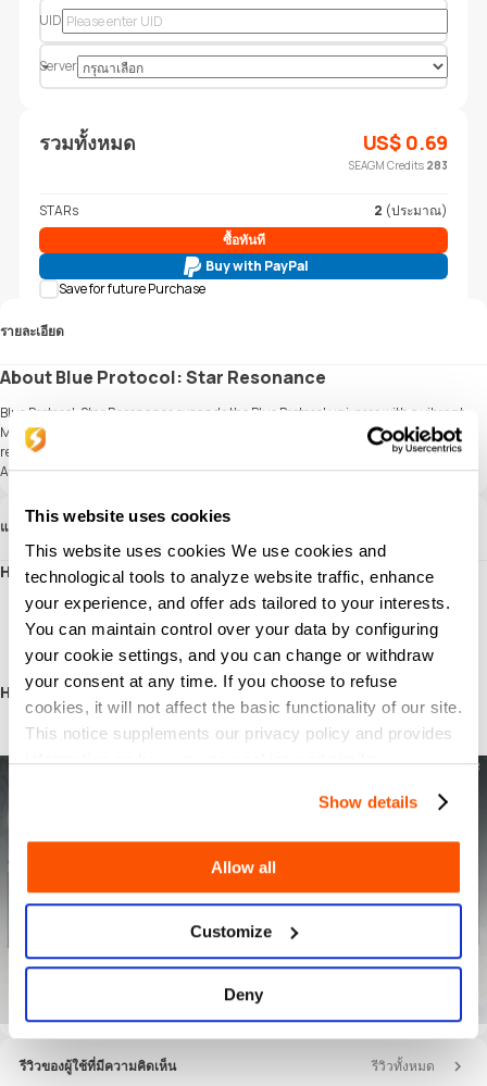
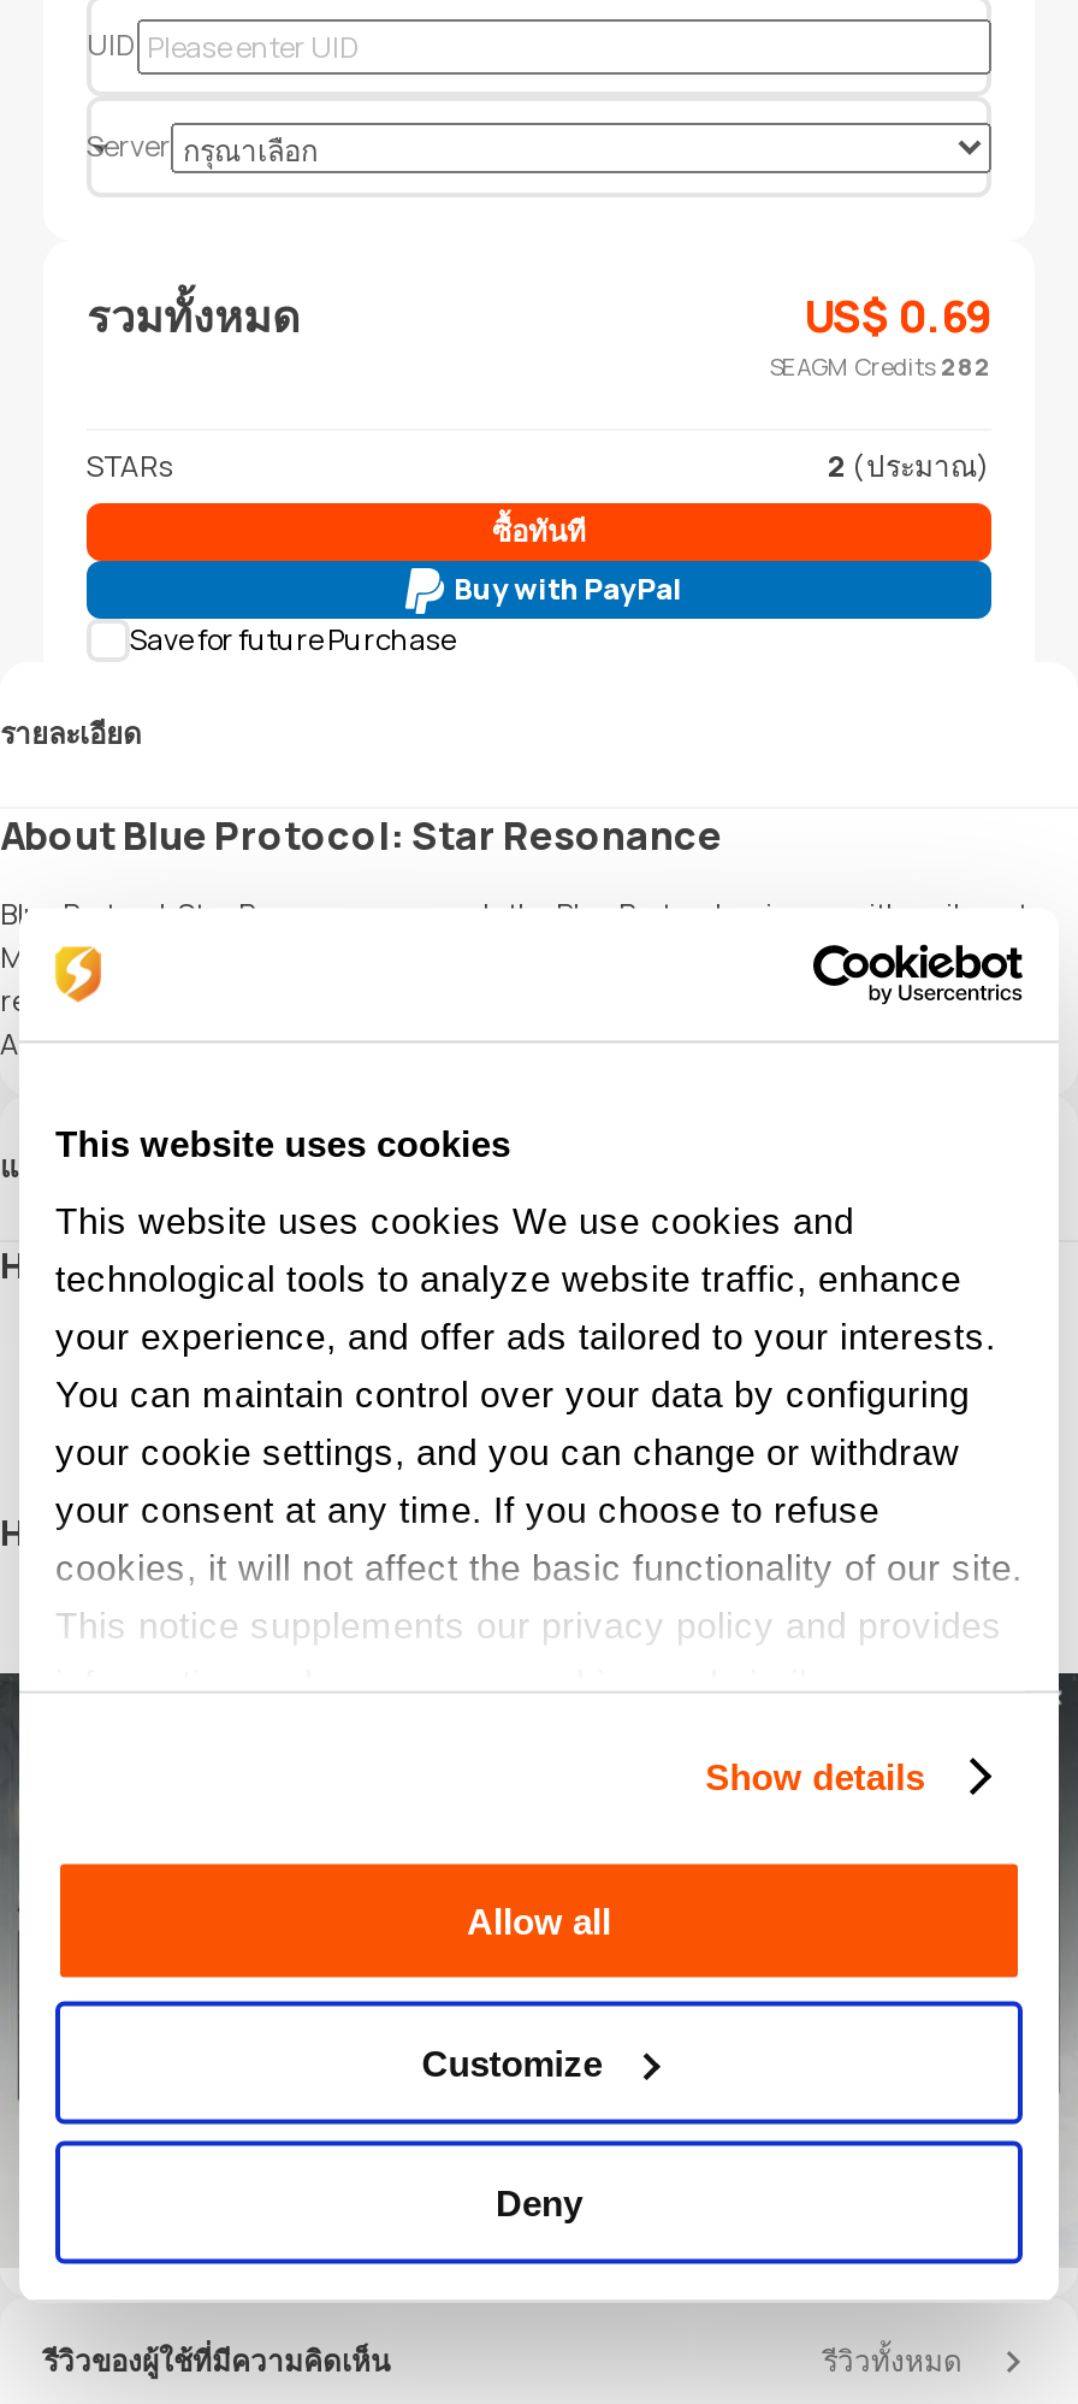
[349,158,448,173] SEAGM Credits 283 -> [770,349,991,383] SEAGM Credits 282

